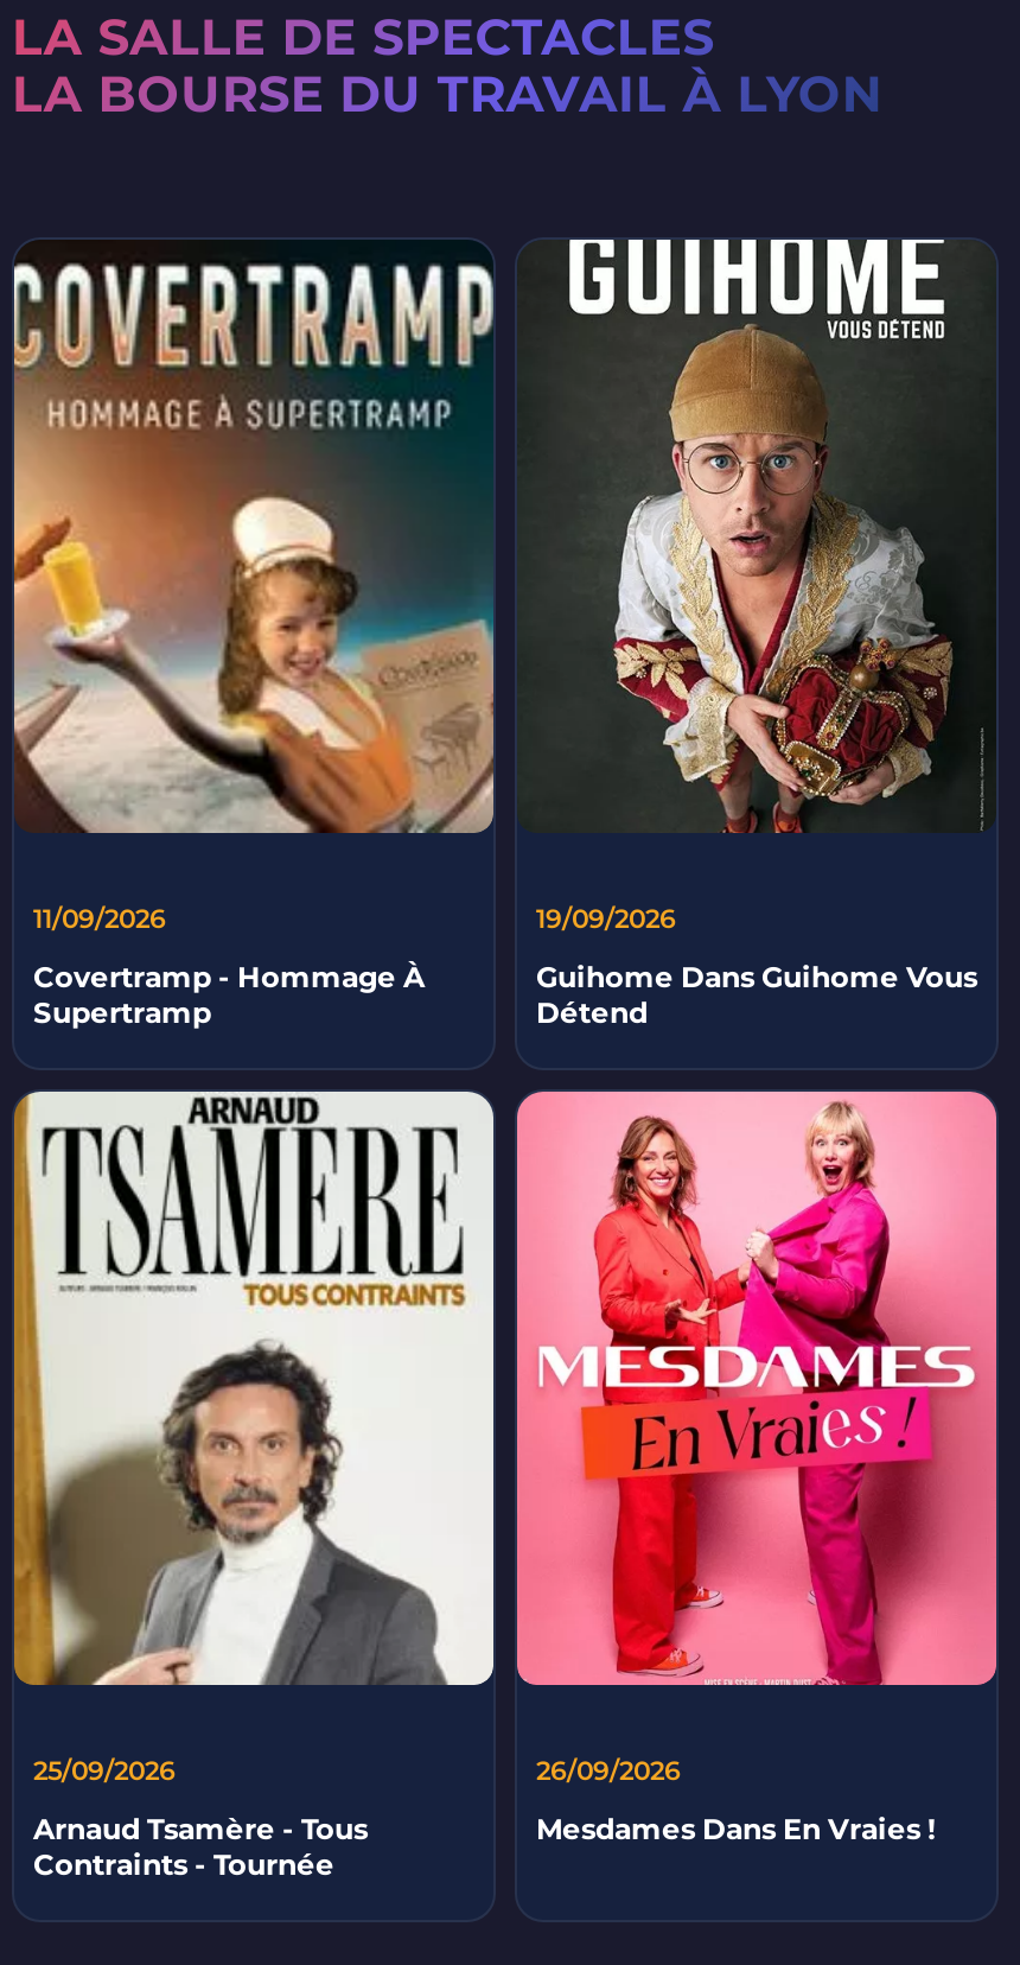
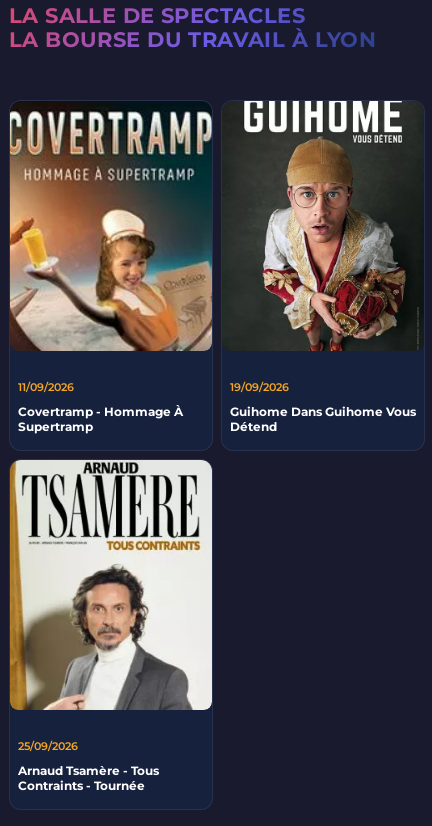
[515,1089,999,1846] [image] | 26/09/2026 | Mesdames Dans En Vraies ! -> none

